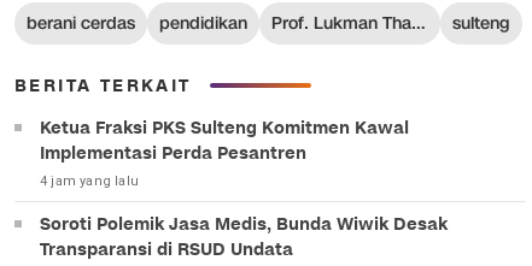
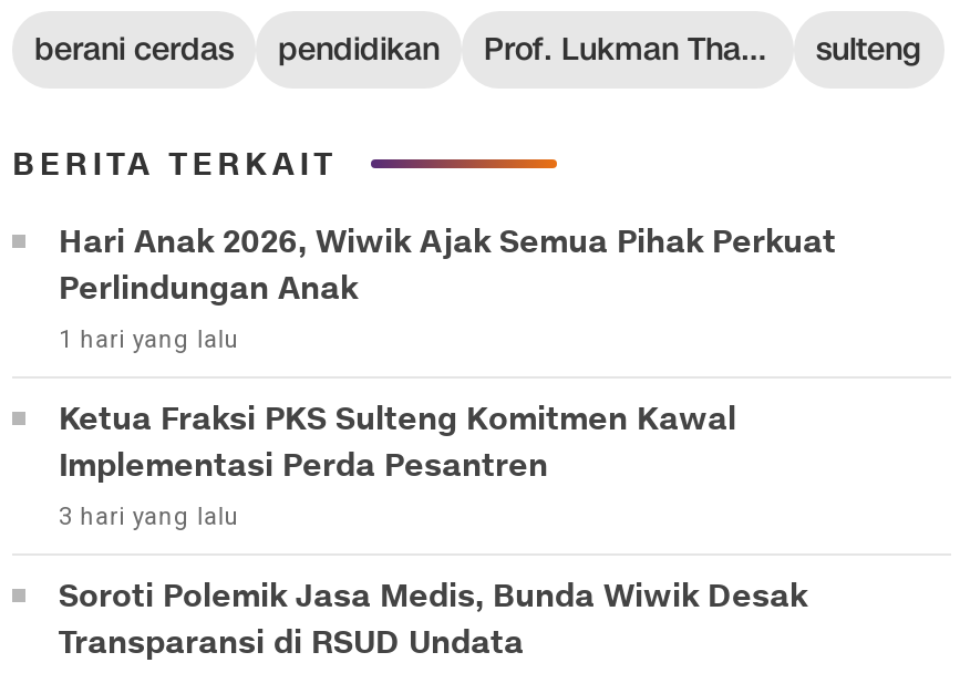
none -> [59,221,836,354] Hari Anak 2026, Wiwik Ajak Semua Pihak Perkuat | Perlindungan Anak | 1 hari yang lalu
[40,173,139,189] 4 jam yang lalu -> [59,502,241,531] 3 hari yang lalu

